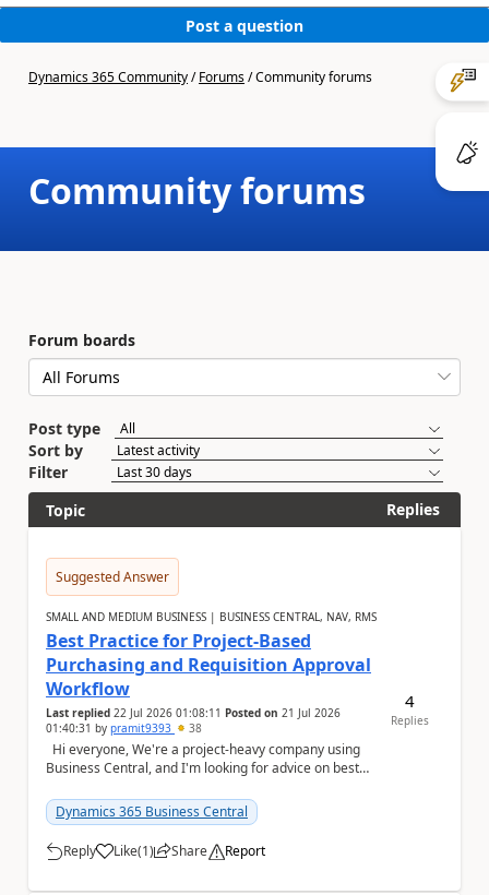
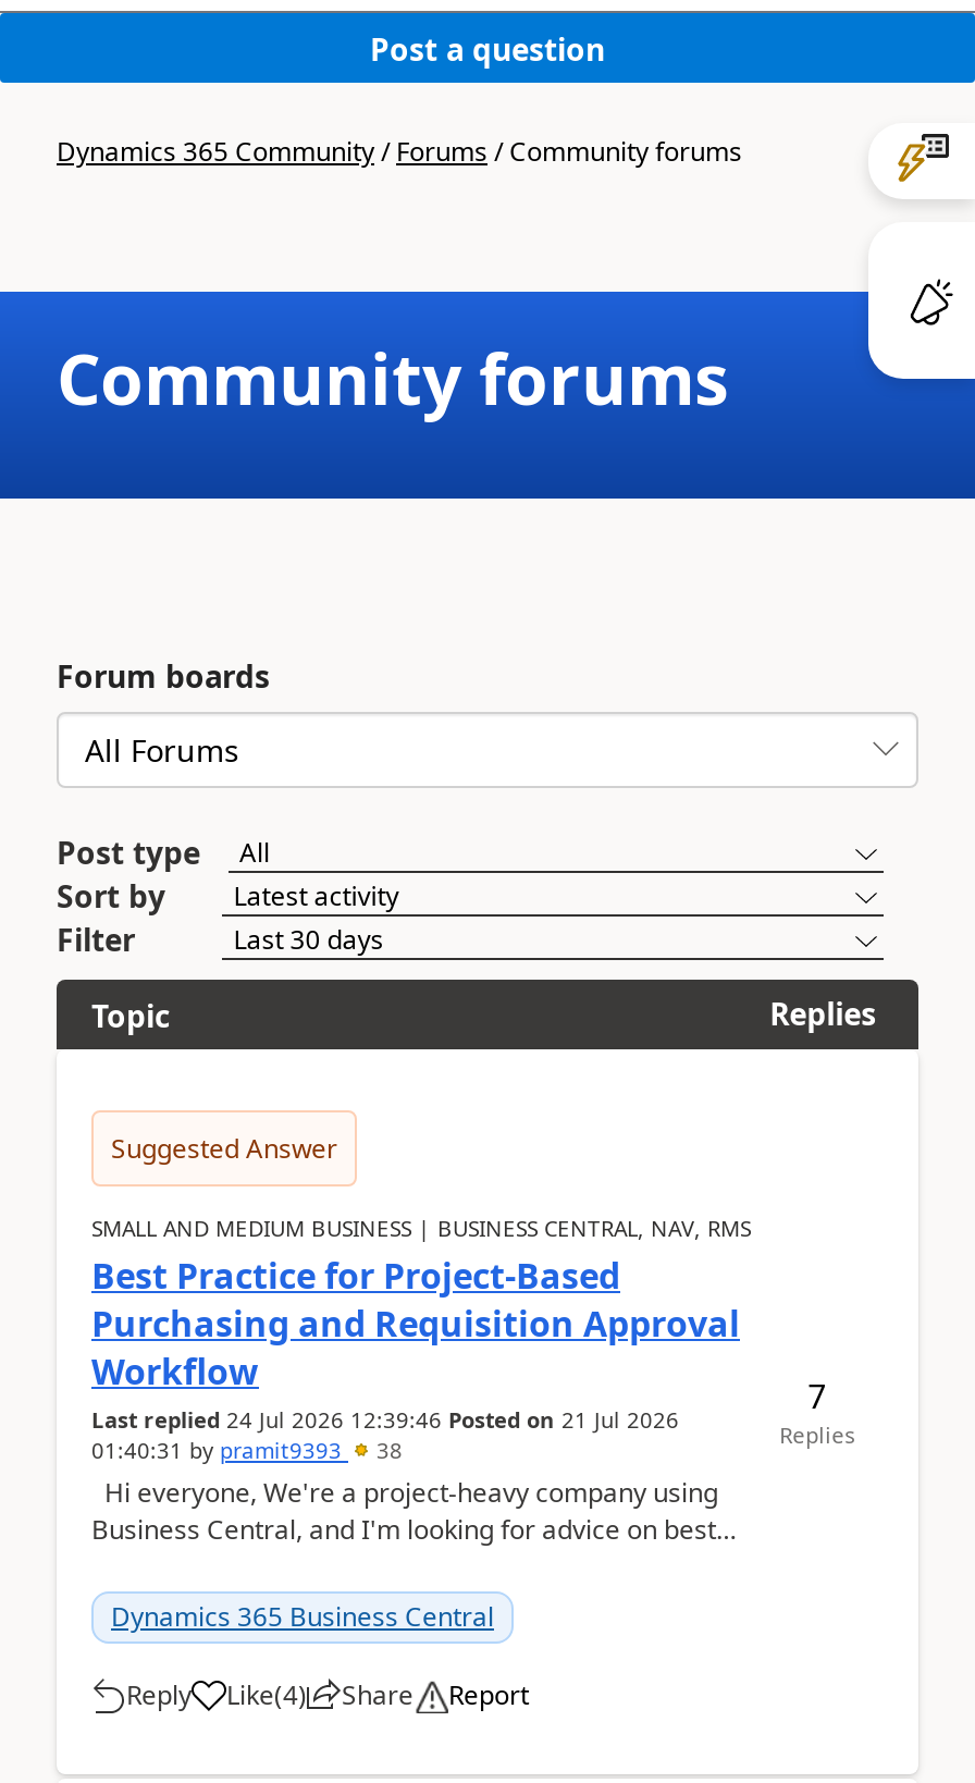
[405,690,415,712] 4 -> [808,1374,827,1417] 7
[46,705,341,720] Last replied 22 Jul 2026 01:08:11 Posted on 21 Jul 2026 -> [91,1404,679,1435] Last replied 24 Jul 2026 12:39:46 Posted on 21 Jul 2026
[138,842,154,860] (1) -> [274,1676,307,1713] (4)

